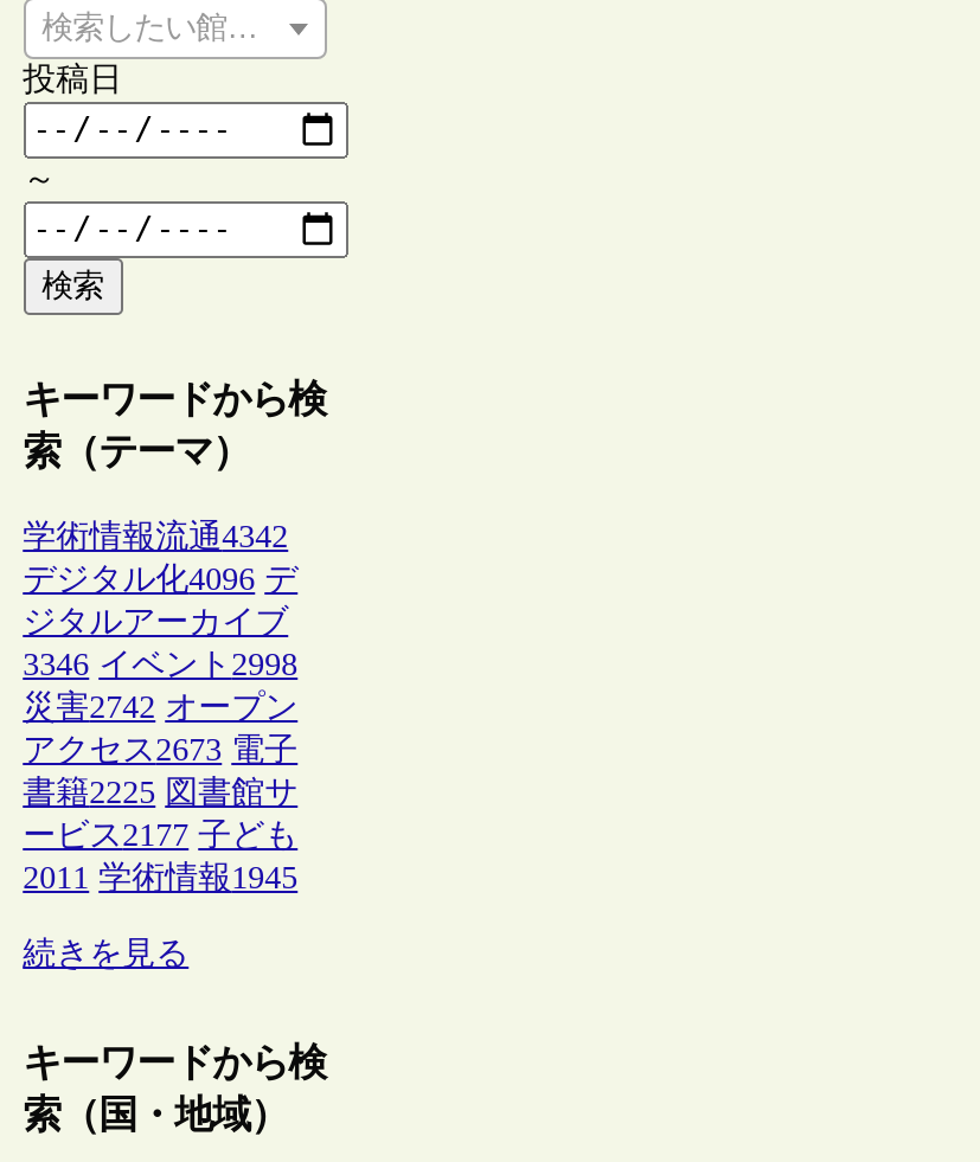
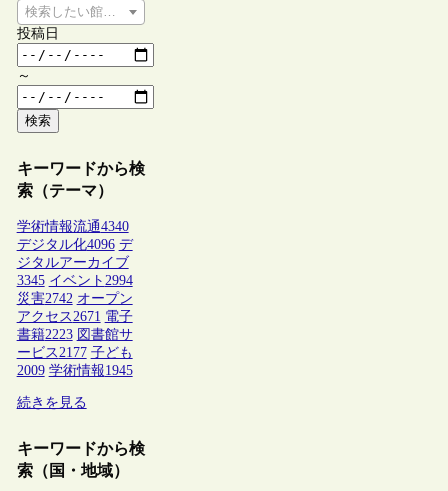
[23,520,288,555] 学術情報流通4342 -> [17,219,129,234] 学術情報流通4340
[23,648,298,683] 3346 イベント2998 -> [17,273,133,288] 3345 イベント2994
[23,733,298,769] アクセス2673 電子 -> [17,309,133,324] アクセス2671 電子
[23,776,298,811] 書籍2225 図書館サ -> [17,327,133,342] 書籍2223 図書館サ
[23,861,298,896] 2011 学術情報1945 -> [17,363,133,378] 2009 学術情報1945

